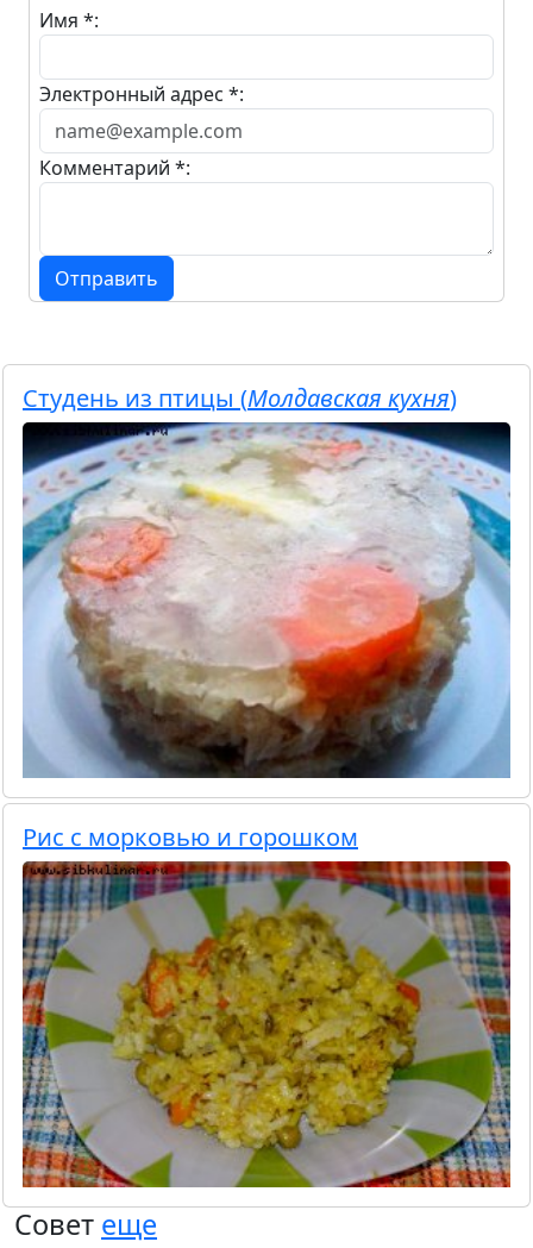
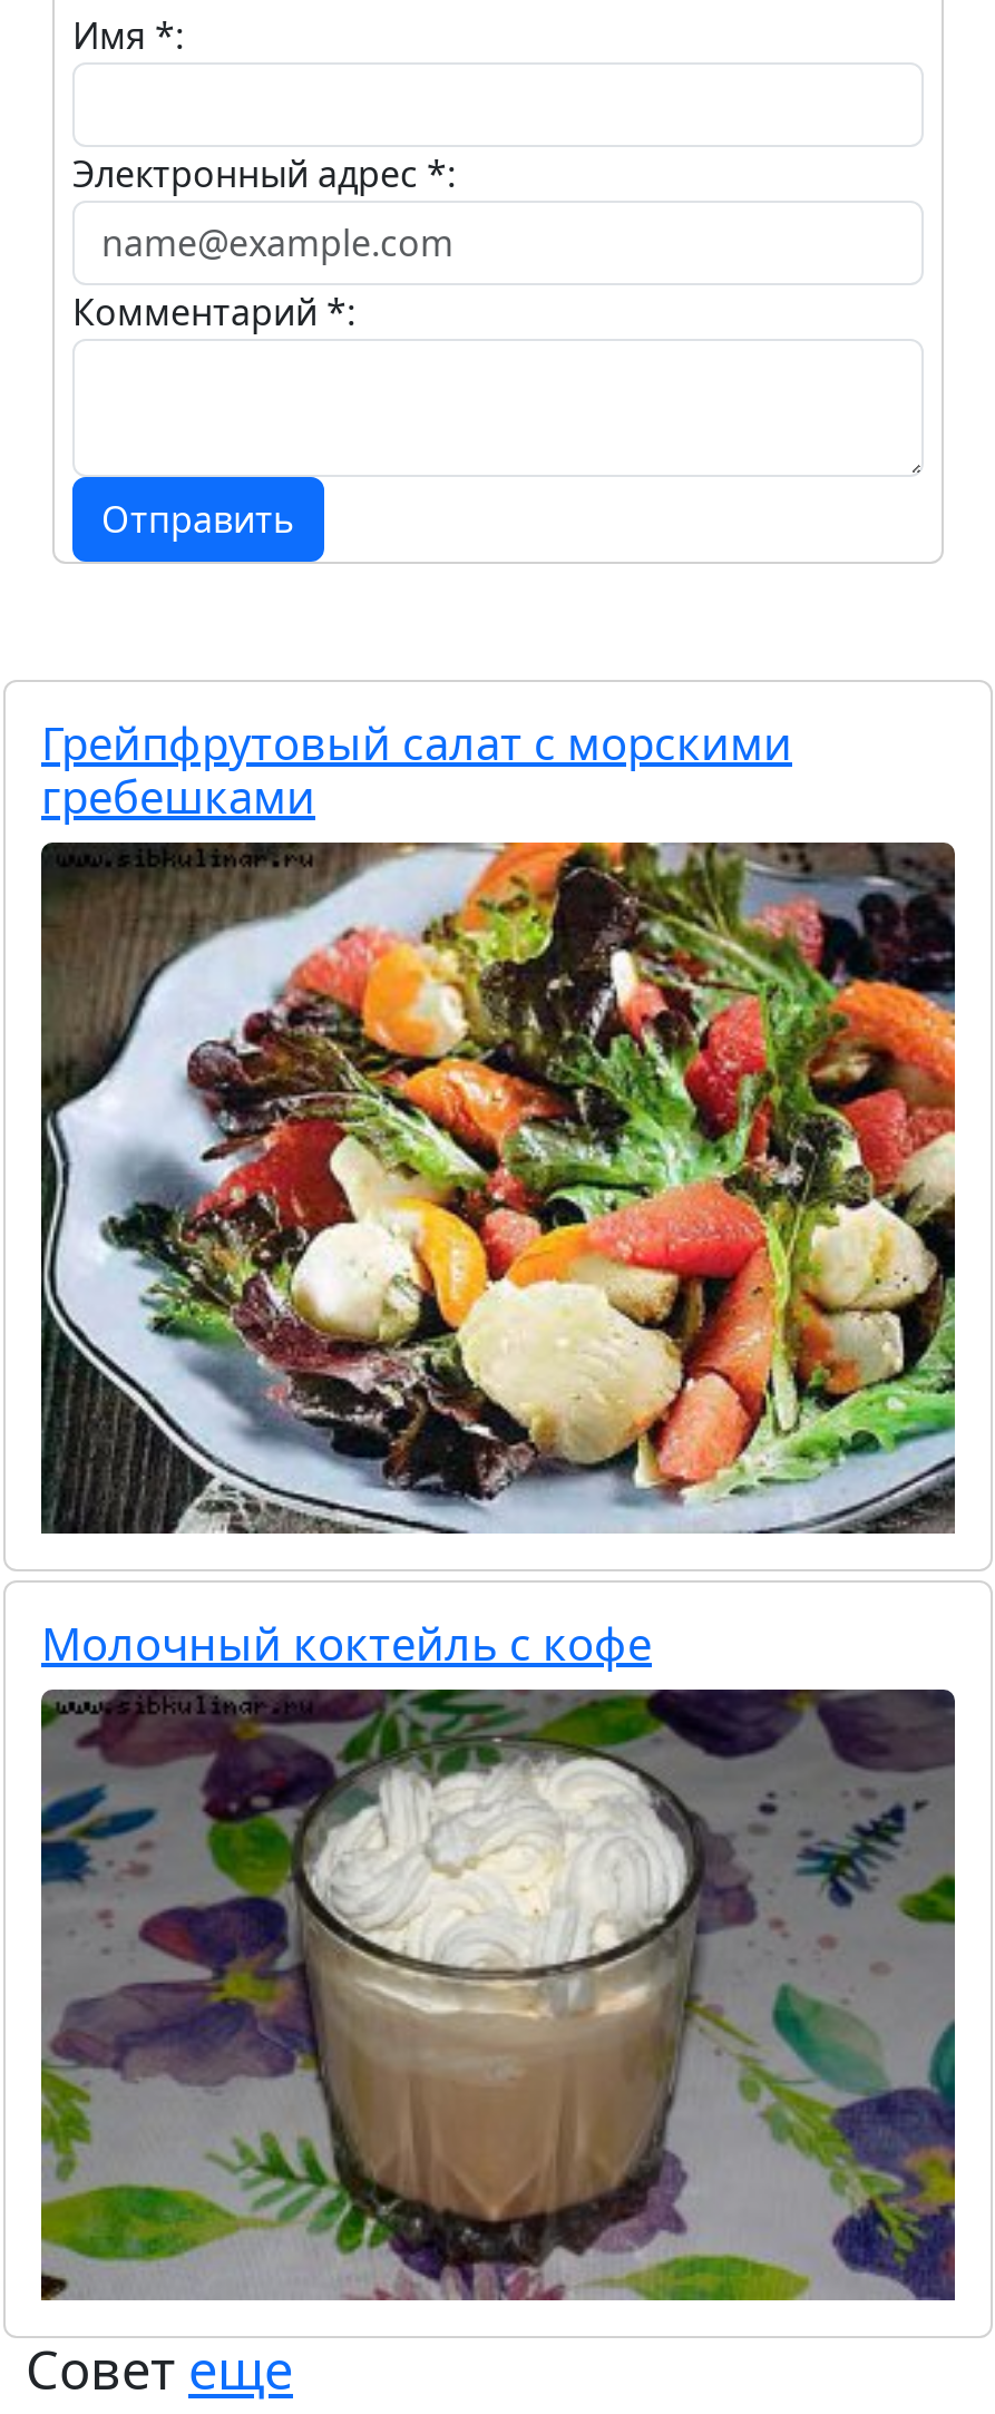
[23,382,457,414] Студень из птицы (Молдавская кухня) -> [41,713,792,827] Грейпфрутовый салат с морскими | гребешками
[21,421,512,853] [image] | Рис с морковью и горошком -> [39,840,957,1674] [image] | Молочный коктейль с кофе
[21,860,512,1189] [image] -> [39,1687,957,2303] [image]

